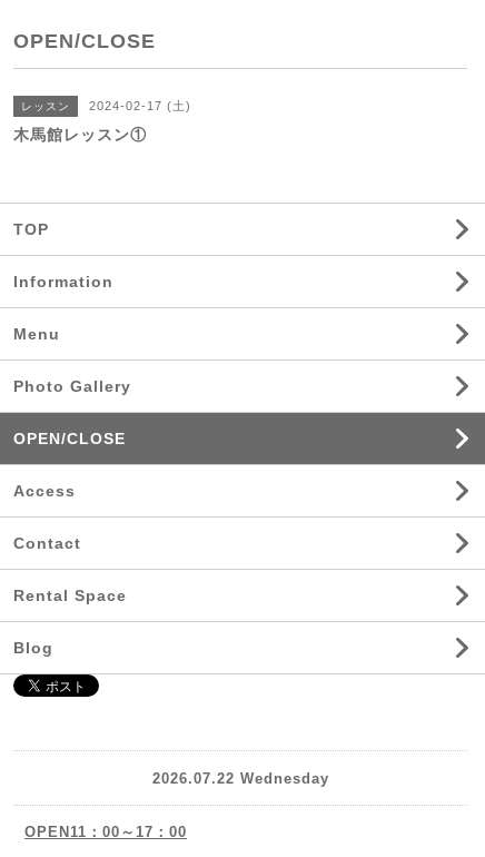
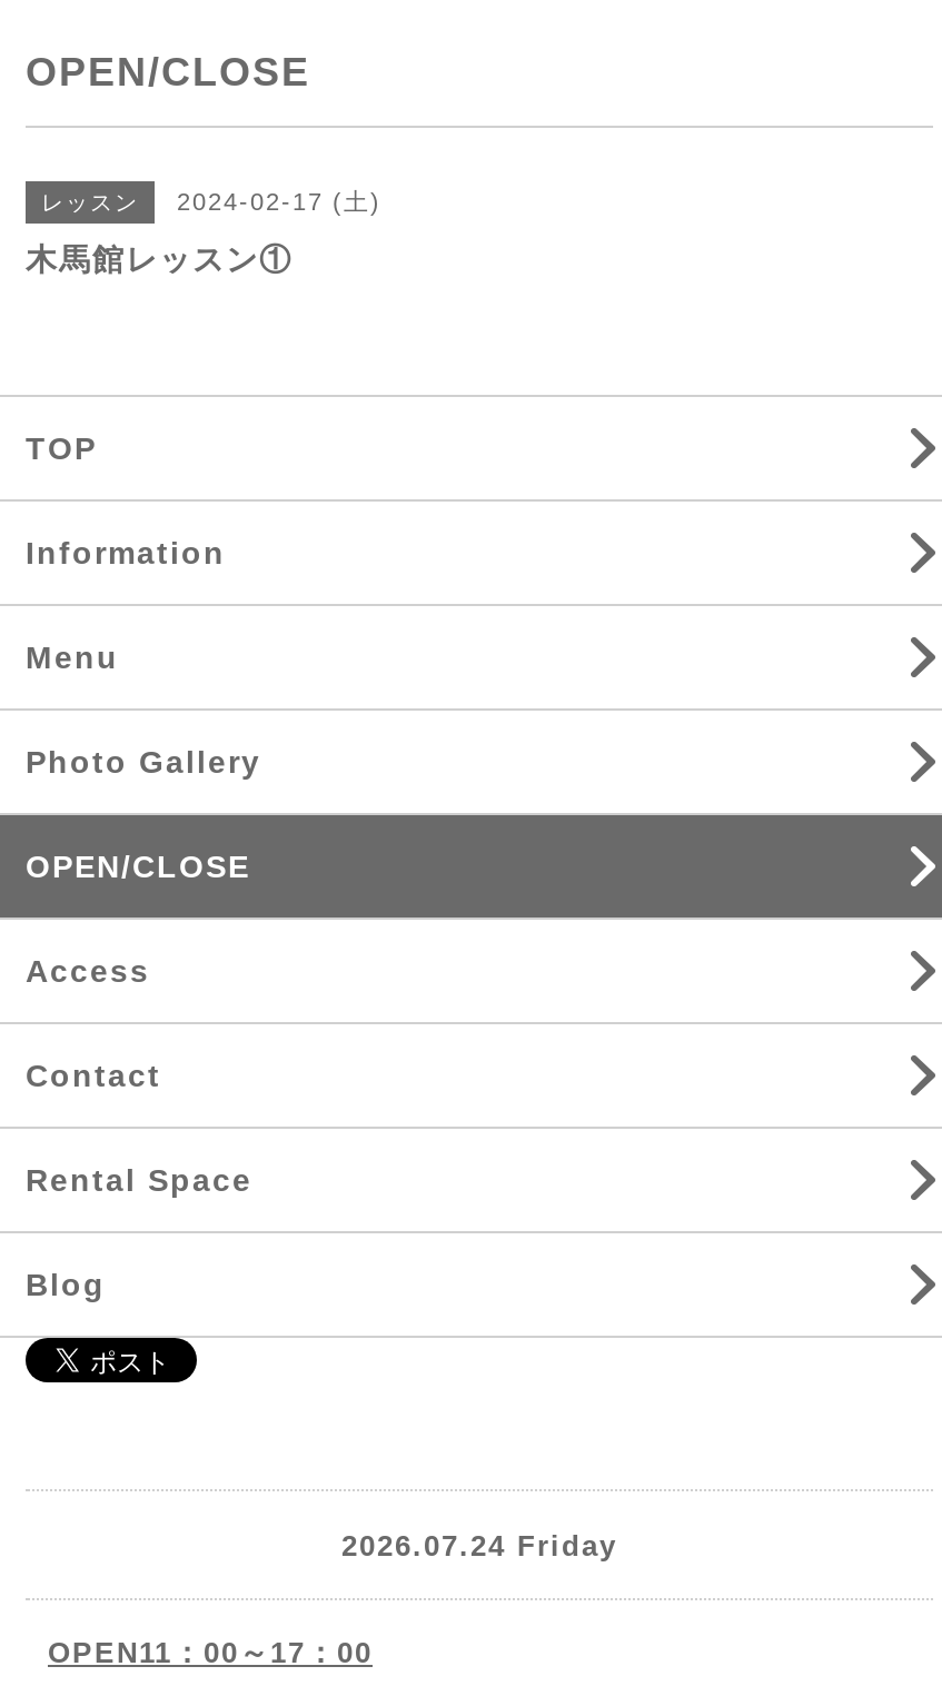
[152,770,329,786] 2026.07.22 Wednesday -> [341,1528,617,1561] 2026.07.24 Friday

